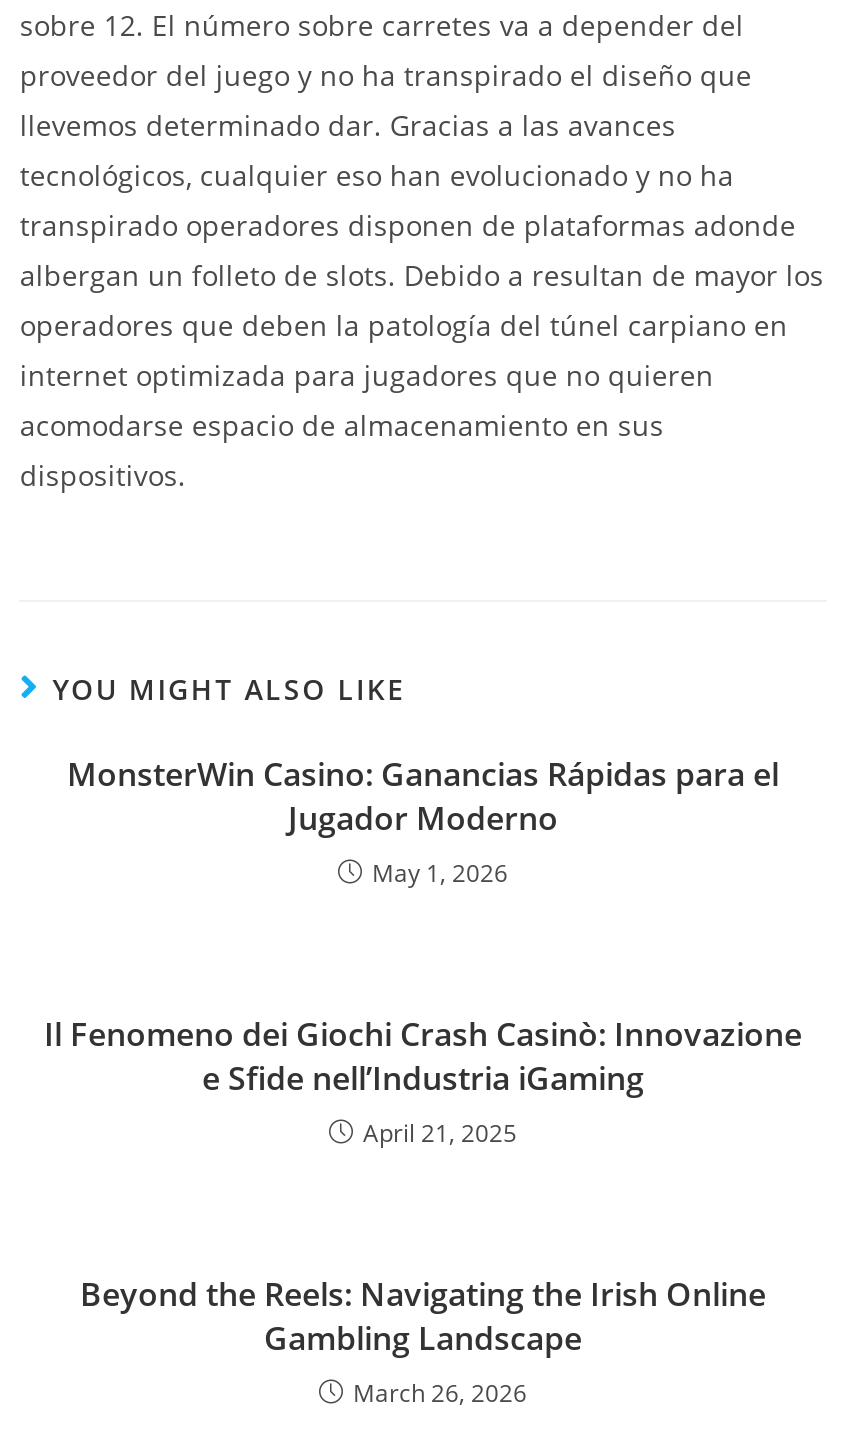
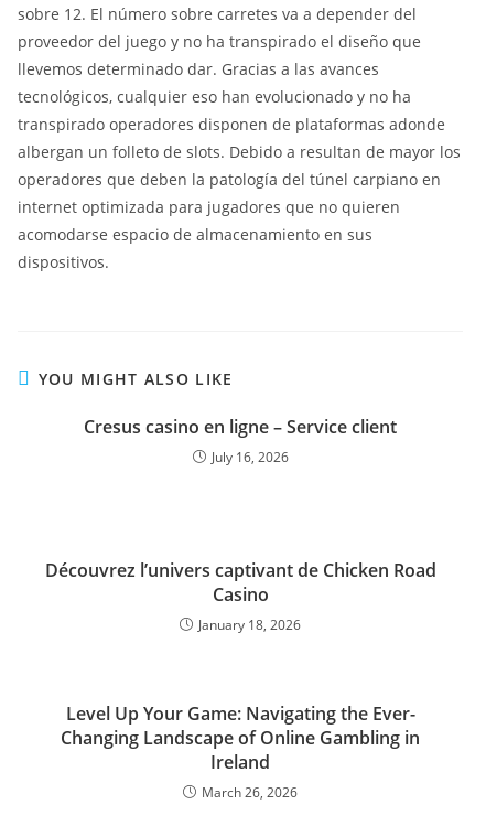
[67,752,779,890] MonsterWin Casino: Ganancias Rápidas para el | Jugador Moderno | May 1, 2026 -> [84,415,397,467] Cresus casino en ligne – Service client | July 16, 2026
[44,1012,802,1150] Il Fenomeno dei Giochi Crash Casinò: Innovazione | e Sfide nell’Industria iGaming | April 21, 2025 -> [45,558,436,634] Découvrez l’univers captivant de Chicken Road | Casino | January 18, 2026
[80,1272,766,1360] Beyond the Reels: Navigating the Irish Online | Gambling Landscape -> [61,701,420,774] Level Up Your Game: Navigating the Ever- | Changing Landscape of Online Gambling in | Ireland

